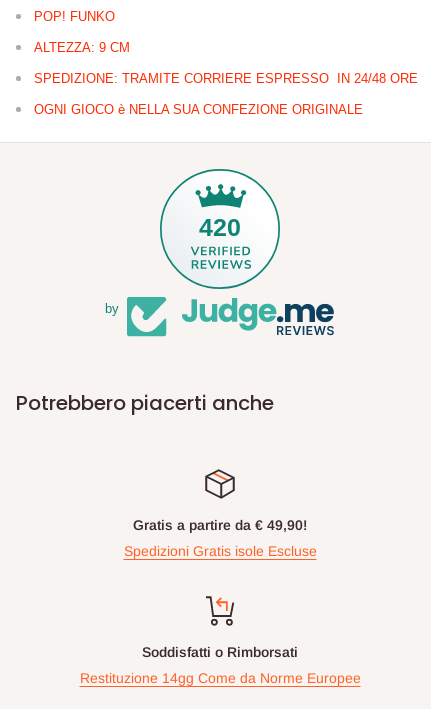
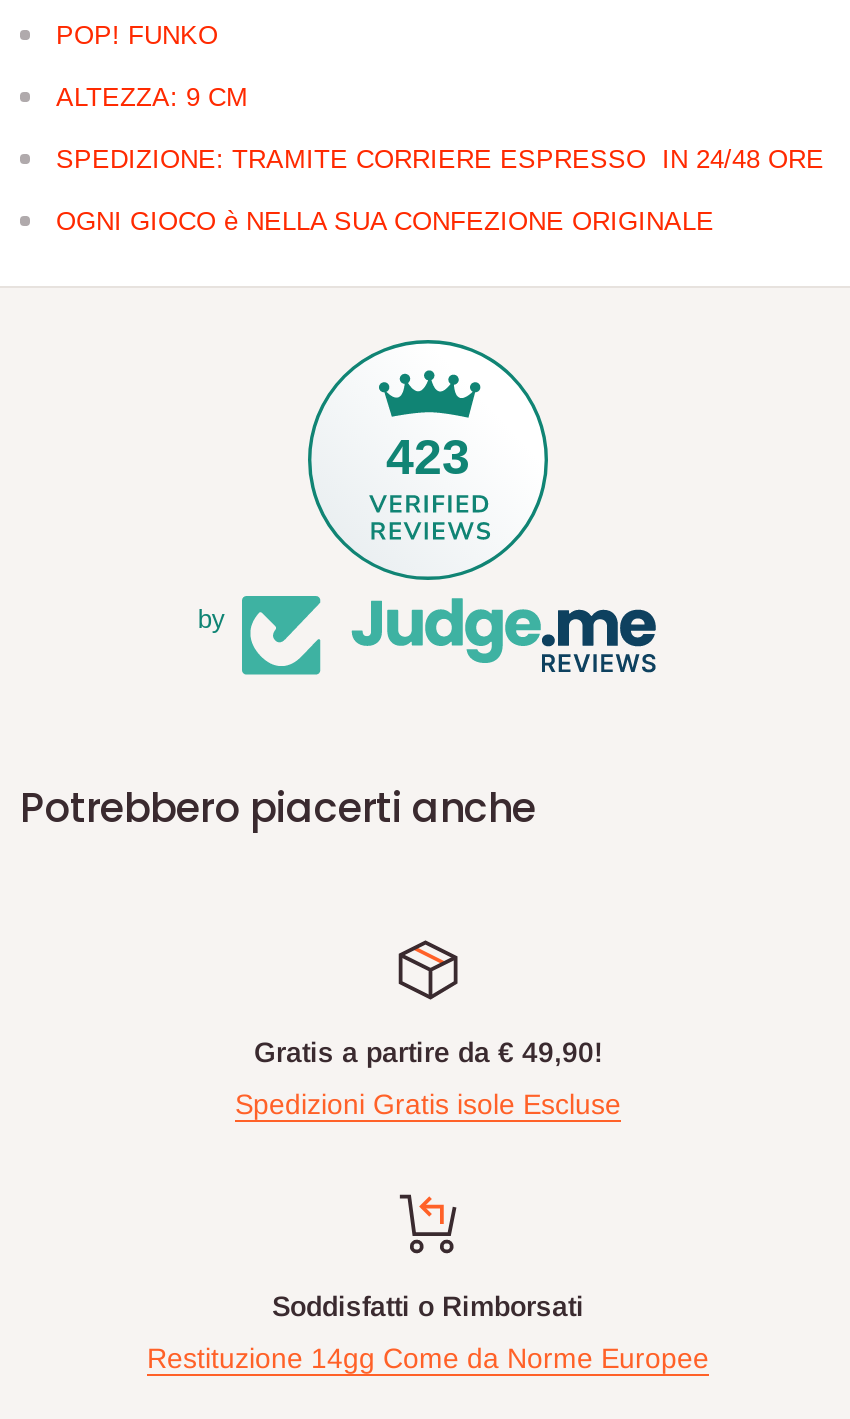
[199,212,241,240] 420 -> [386,427,470,483] 423

